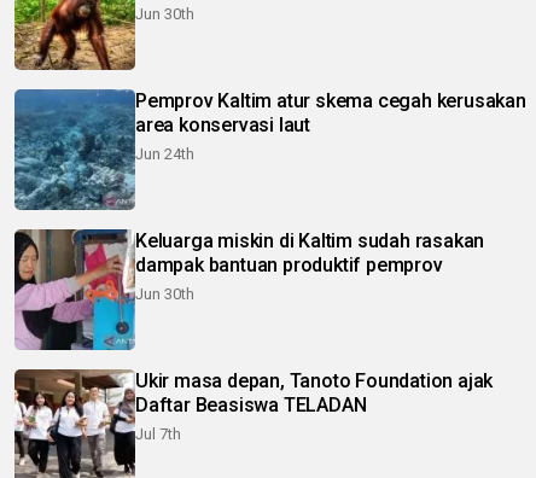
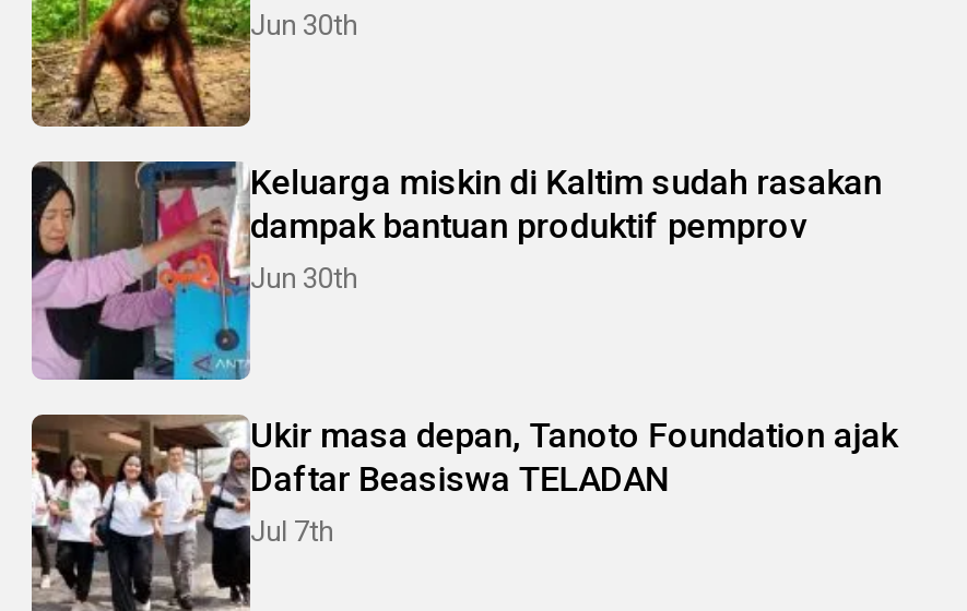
[13,88,526,211] [image] | Pemprov Kaltim atur skema cegah kerusakan | area konservasi laut | Jun 24th -> none

